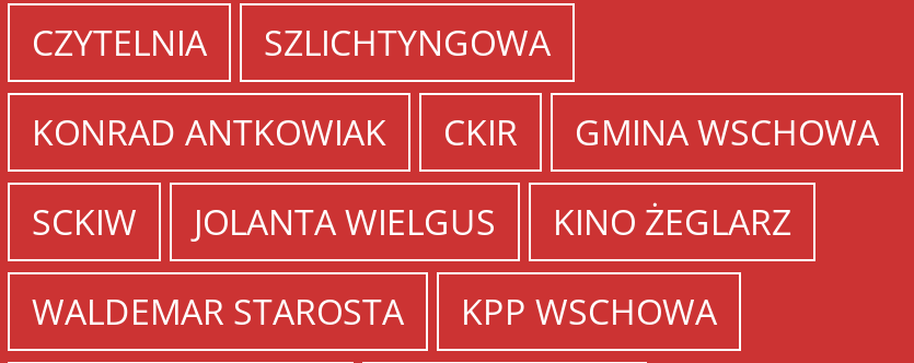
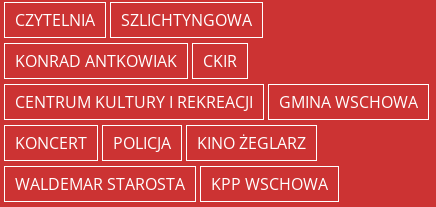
none -> [15,91,253,113] CENTRUM KULTURY I REKREACJI
[32,199,496,247] SCKIW | JOLANTA WIELGUS -> [15,132,171,154] KONCERT | POLICJA

